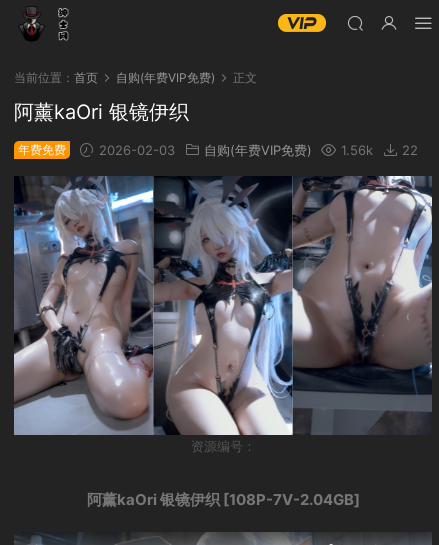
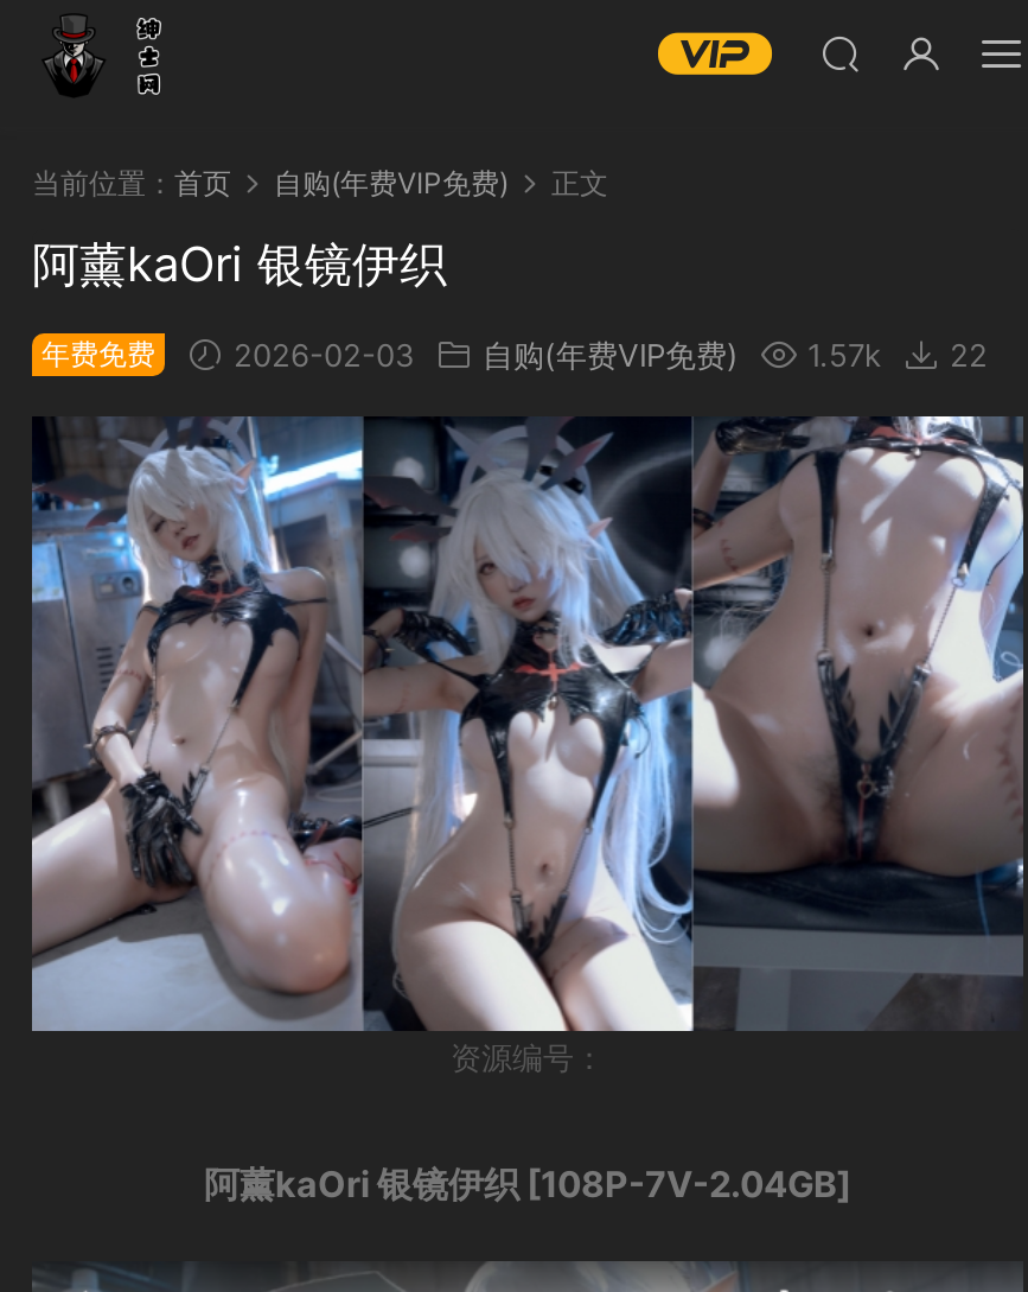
[18,142,418,158] 年费免费 2026-02-03 自购(年费VIP免费) 1.56k 22 -> [41,336,988,374] 年费免费 2026-02-03 自购(年费VIP免费) 1.57k 22

